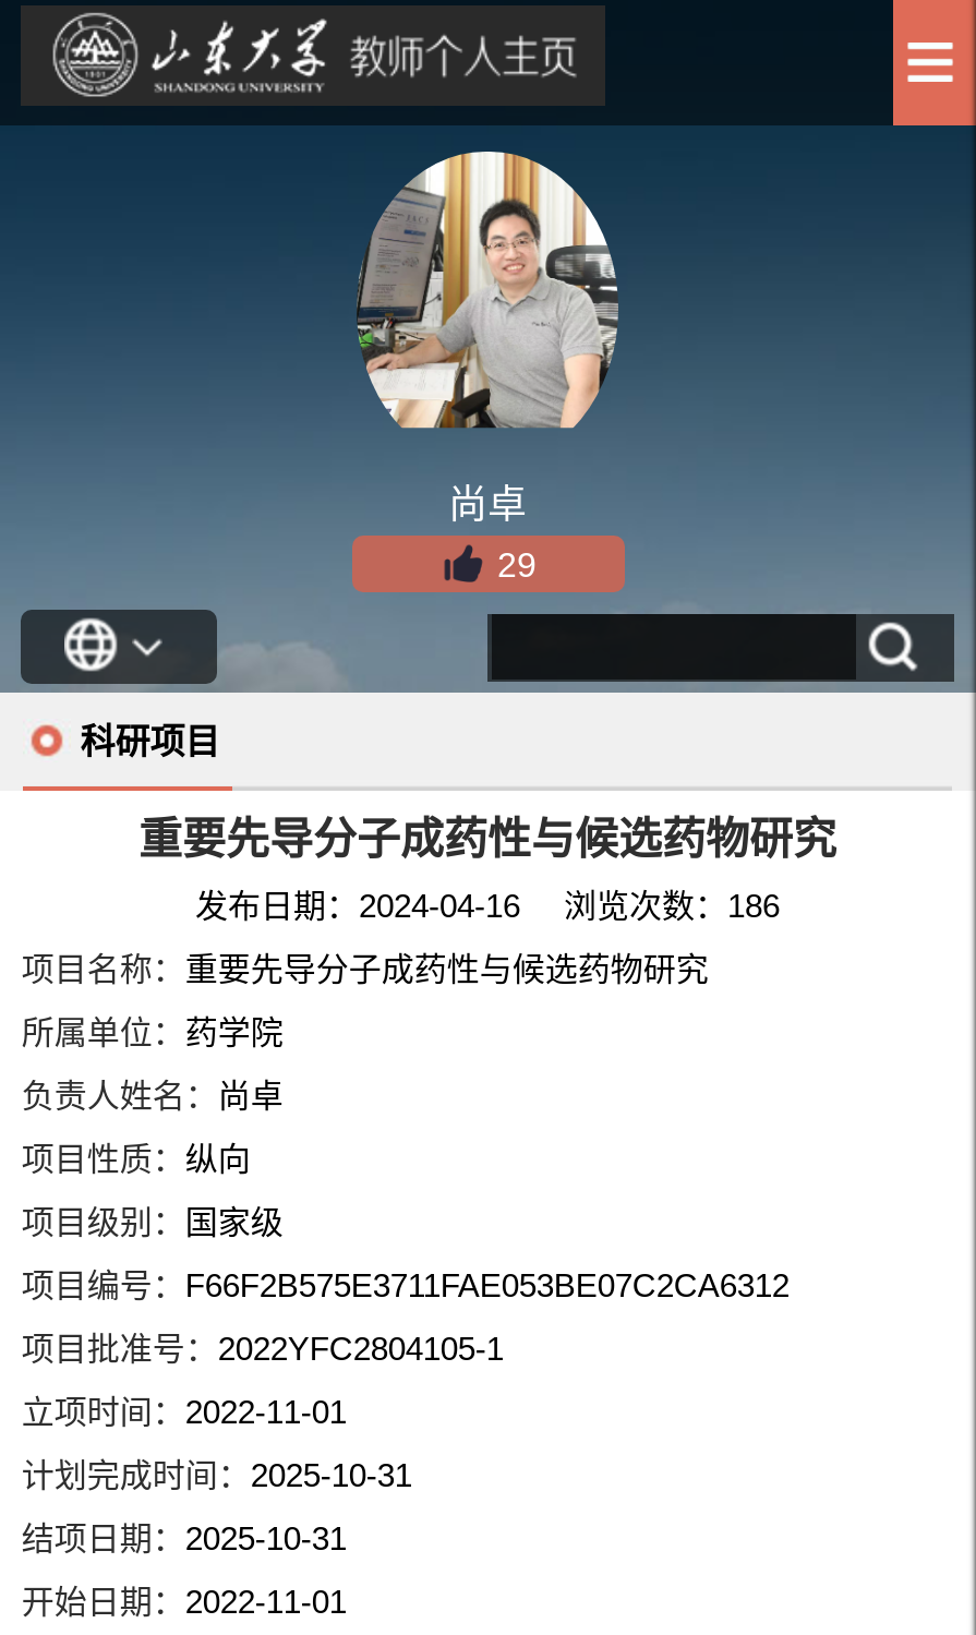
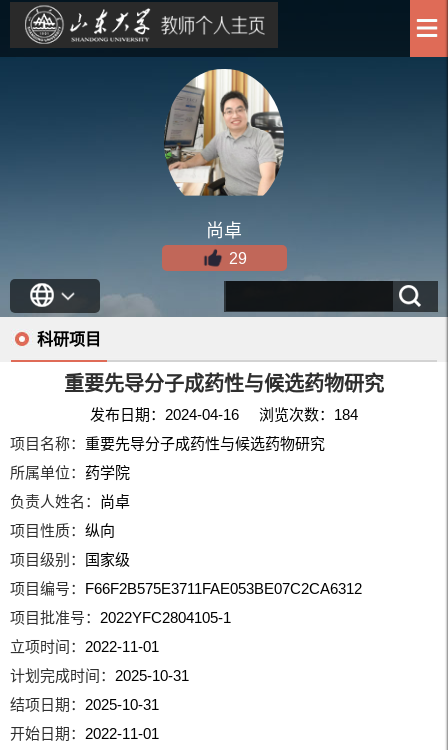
[195,887,780,924] 发布日期：2024-04-16 浏览次数：186 -> [90,406,358,423] 发布日期：2024-04-16 浏览次数：184

